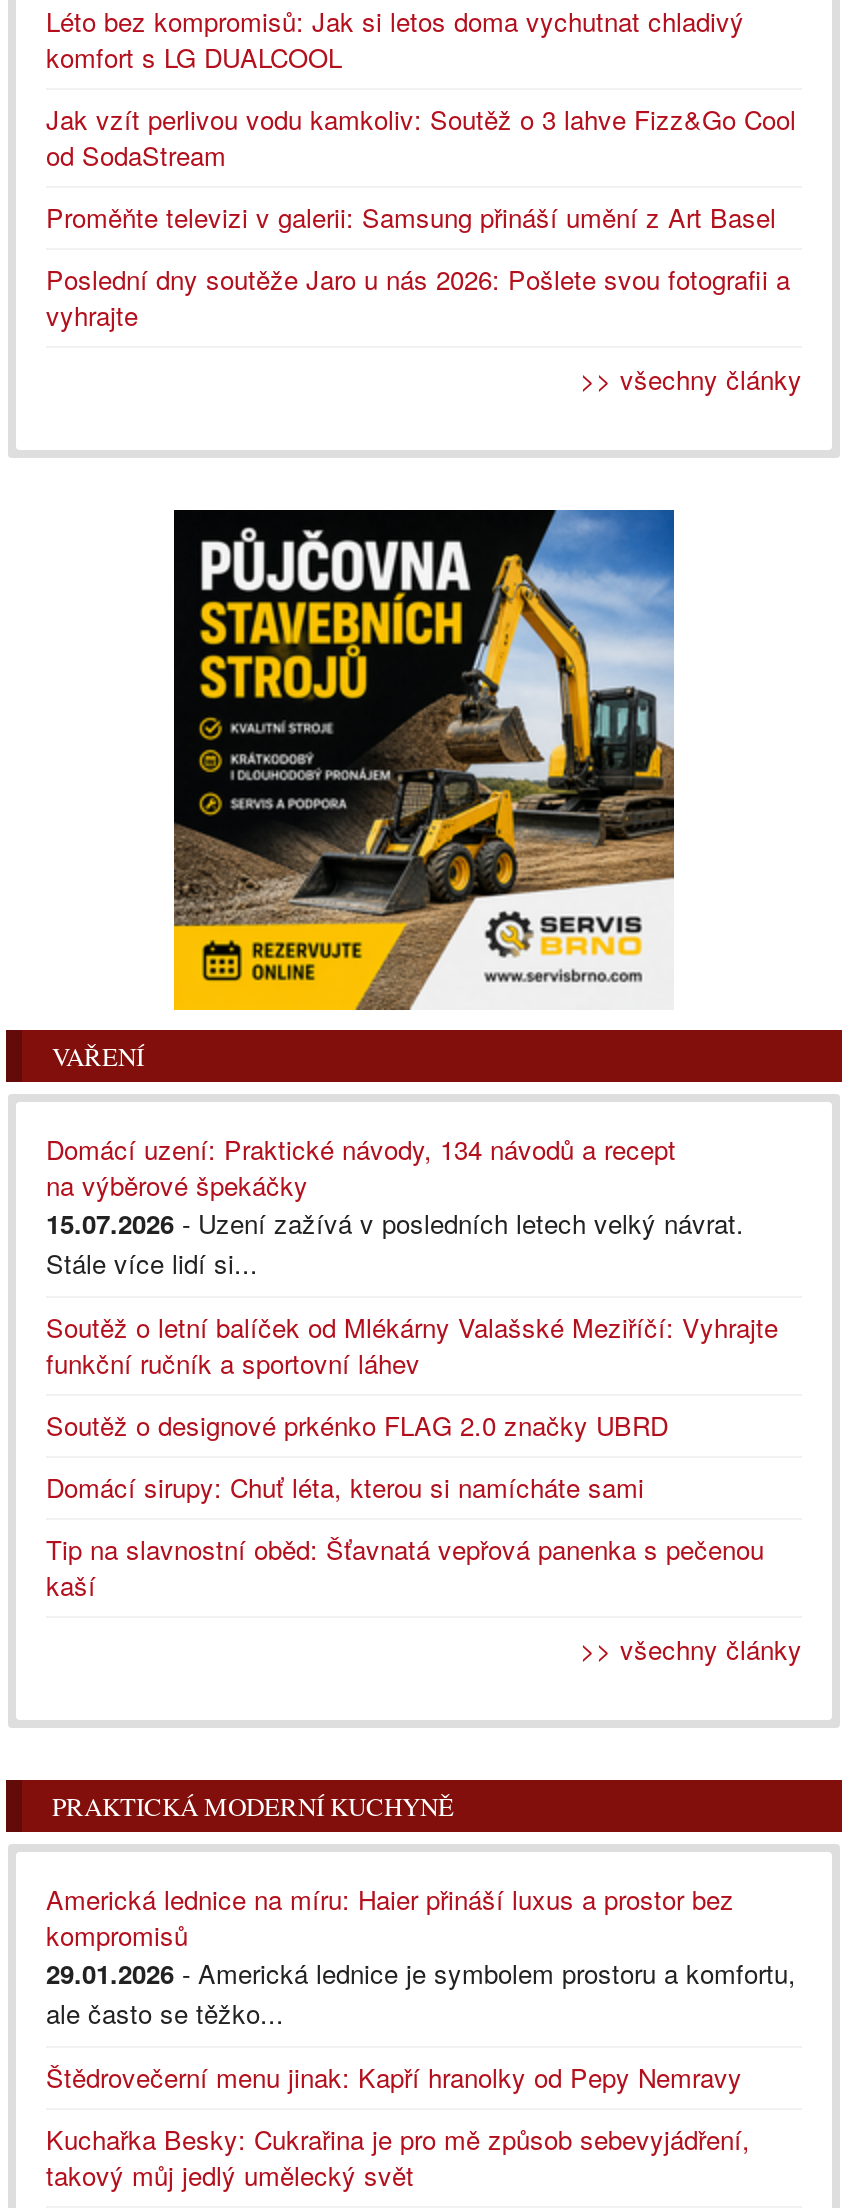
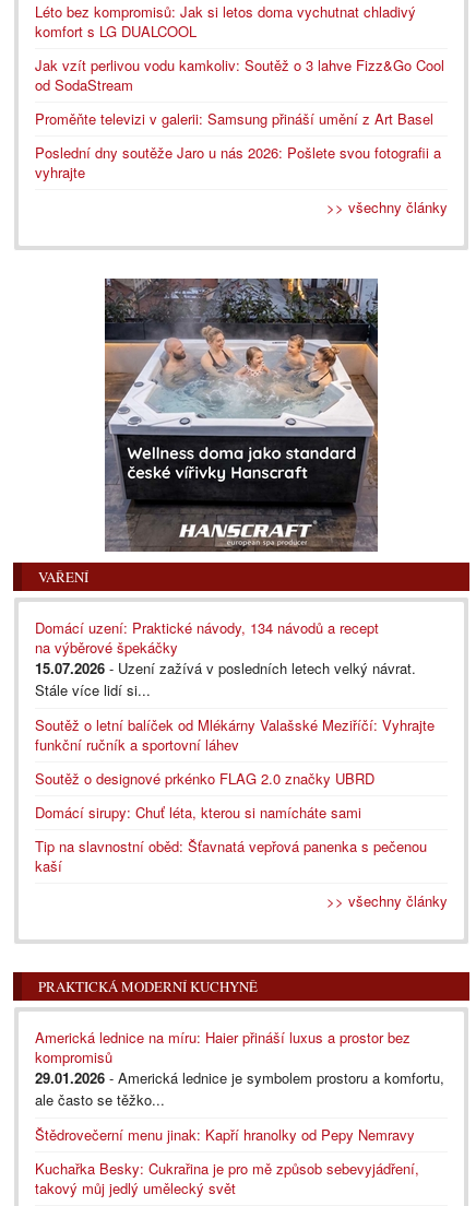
[172,508,676,1012] [image] -> [104,277,379,553] [image]

